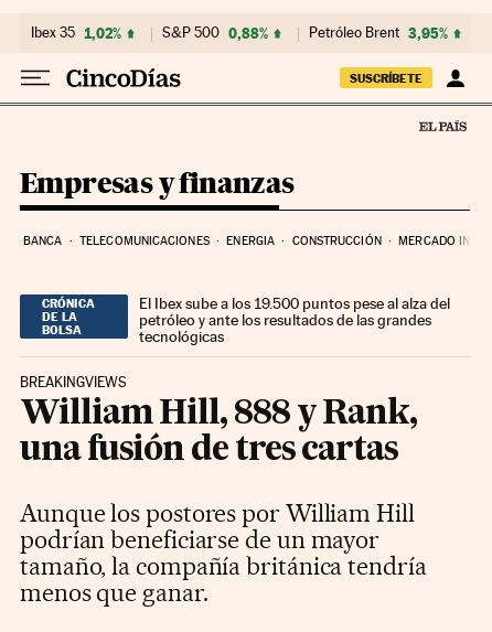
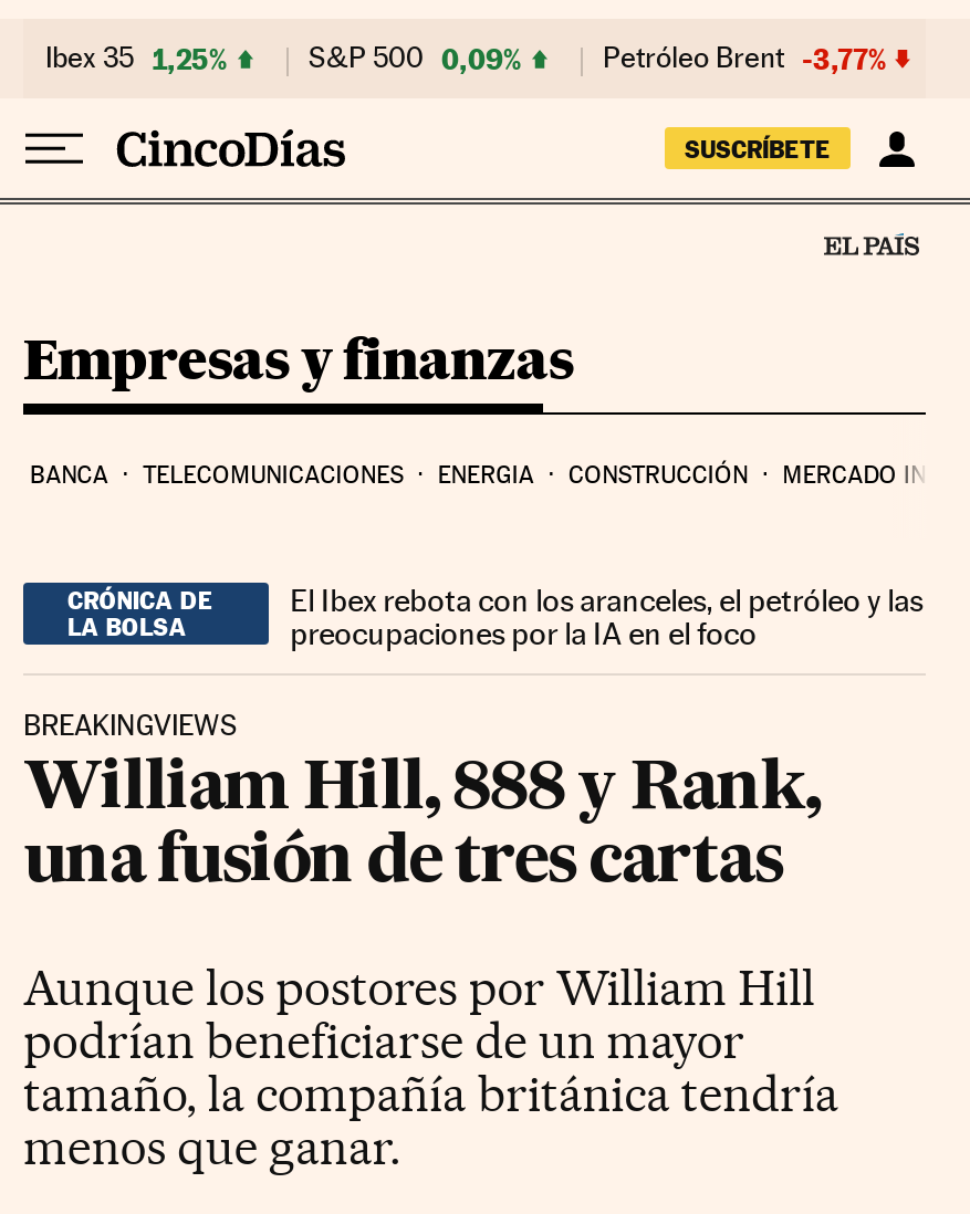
[31,24,121,42] Ibex 35 1,02% -> [45,41,227,76] Ibex 35 1,25%
[162,24,268,42] S&P 500 0,88% -> [309,41,521,76] S&P 500 0,09%
[309,24,448,42] Petróleo Brent 3,95% -> [603,41,886,76] Petróleo Brent -3,77%
[139,294,451,345] El Ibex sube a los 19.500 puntos pese al alza del | petróleo y ante los resultados de las grandes | tecnológicas -> [290,582,923,650] El Ibex rebota con los aranceles, el petróleo y las | preocupaciones por la IA en el foco

